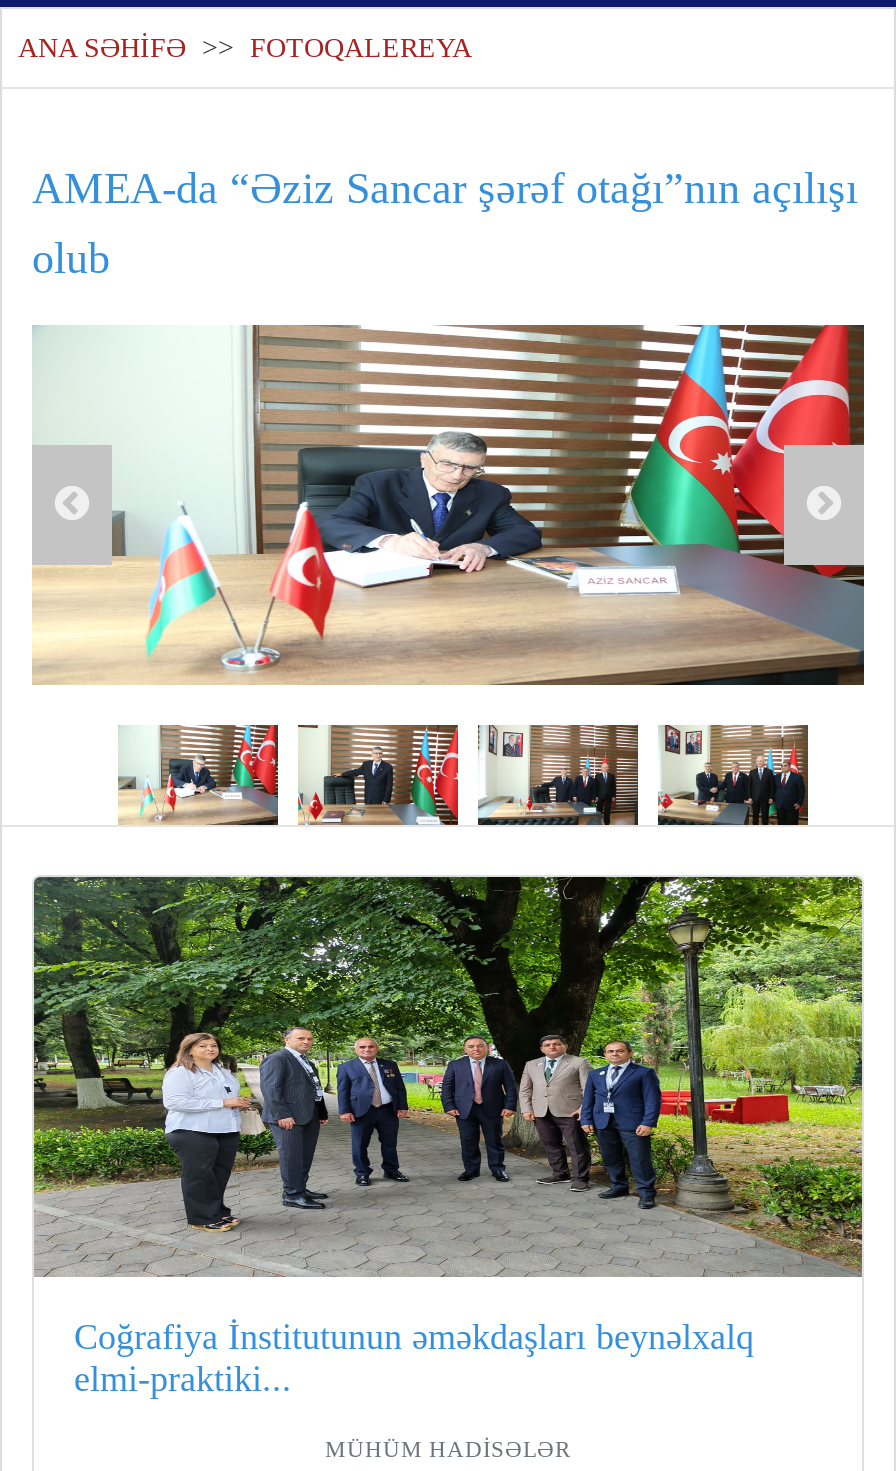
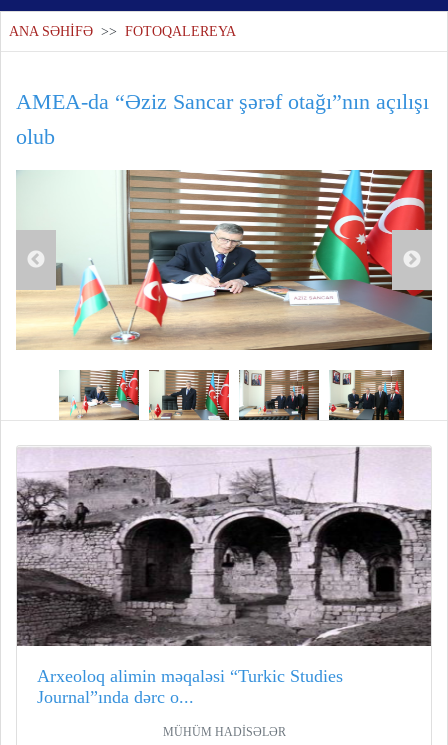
[32,875,864,1399] [image] | Coğrafiya İnstitutunun əməkdaşları beynəlxalq | elmi-praktiki... -> [16,446,432,707] [image] | Arxeoloq alimin məqaləsi “Turkic Studies | Journal”ında dərc o...

